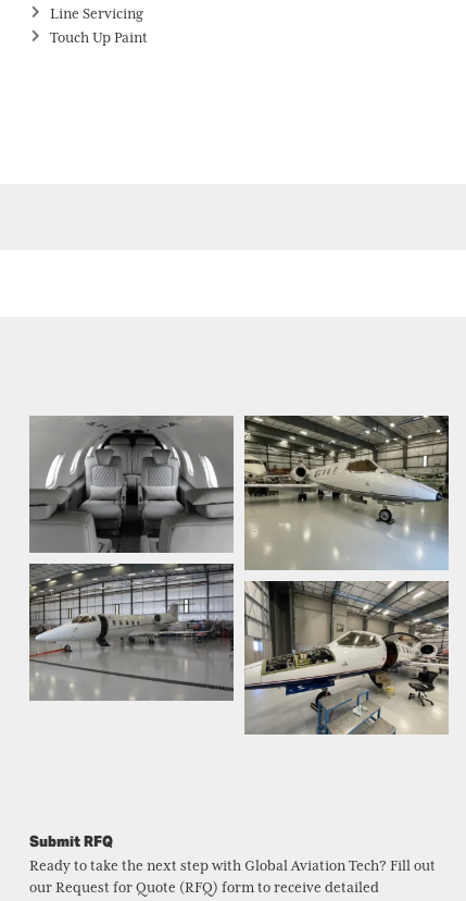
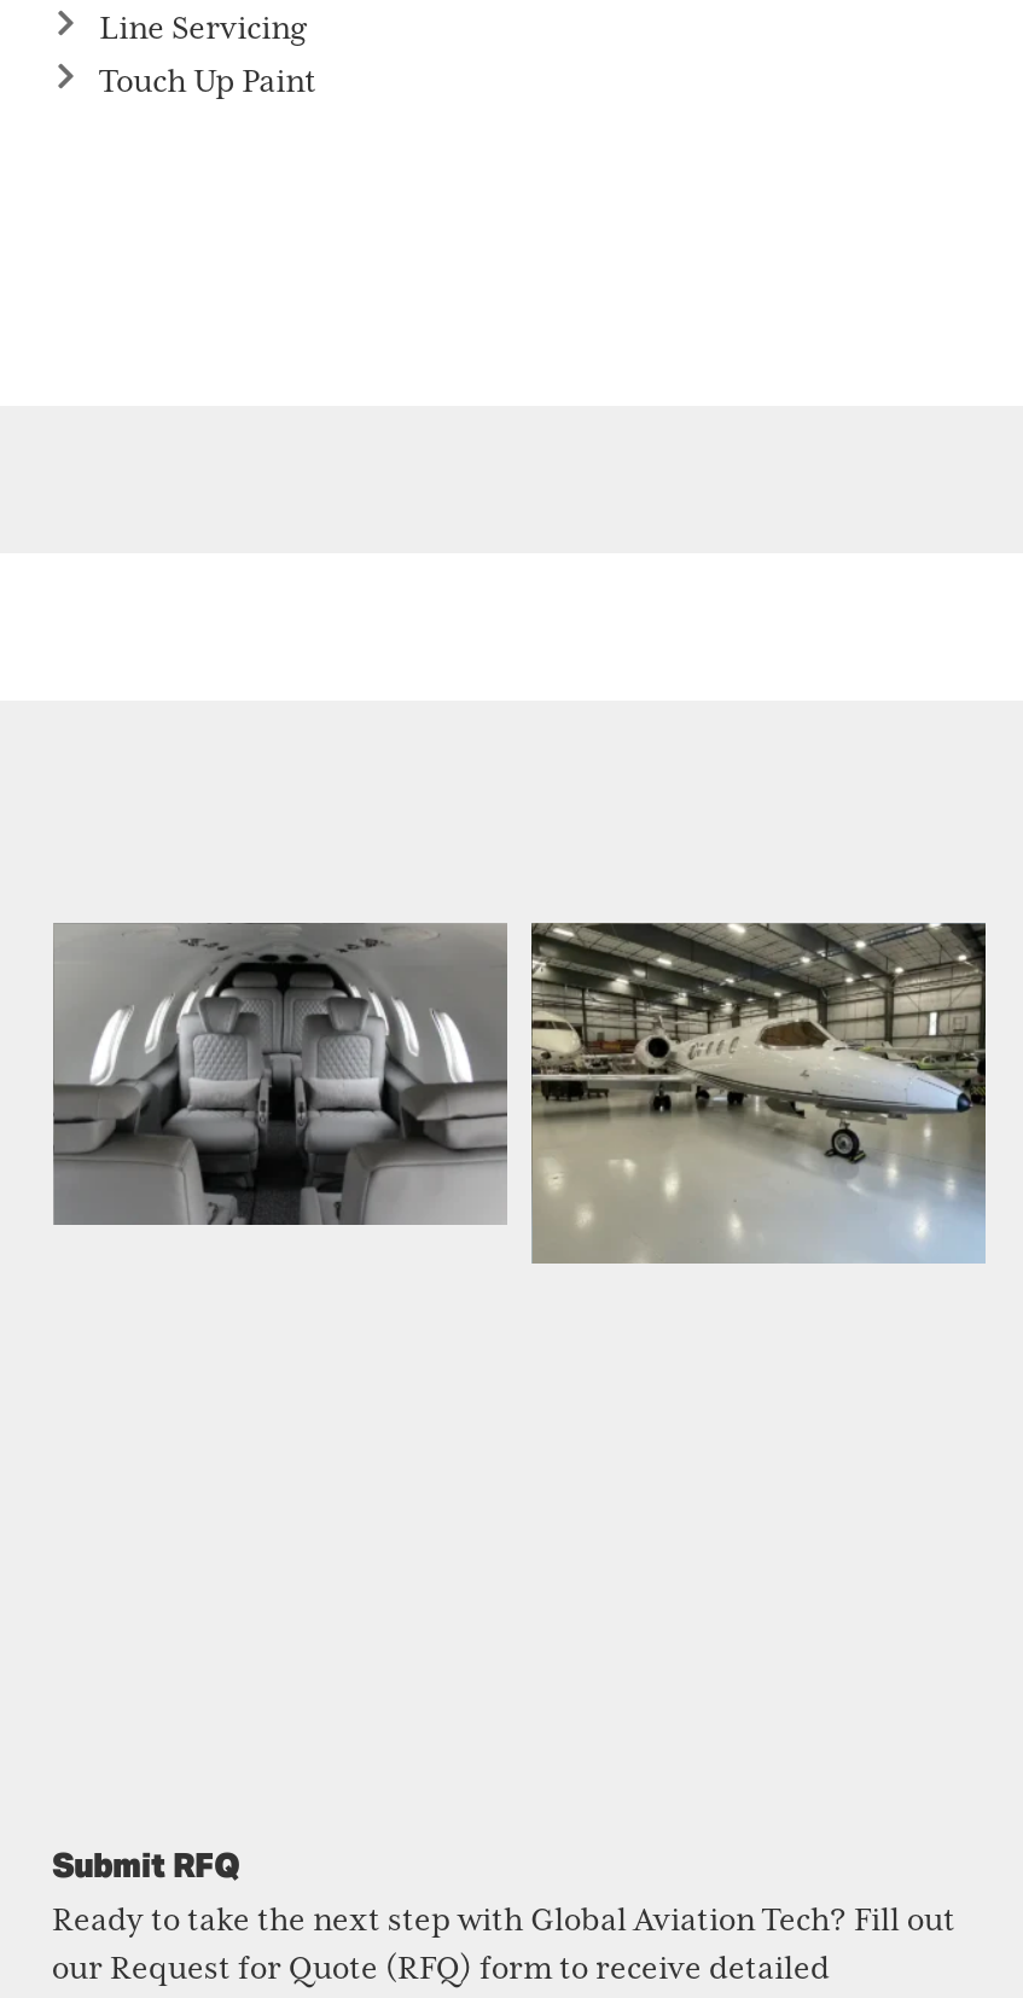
[28,563,235,702] [image] -> none
[243,580,450,736] [image] -> none

